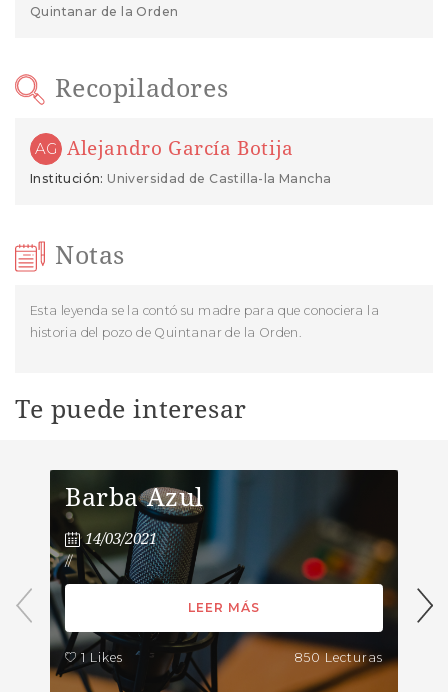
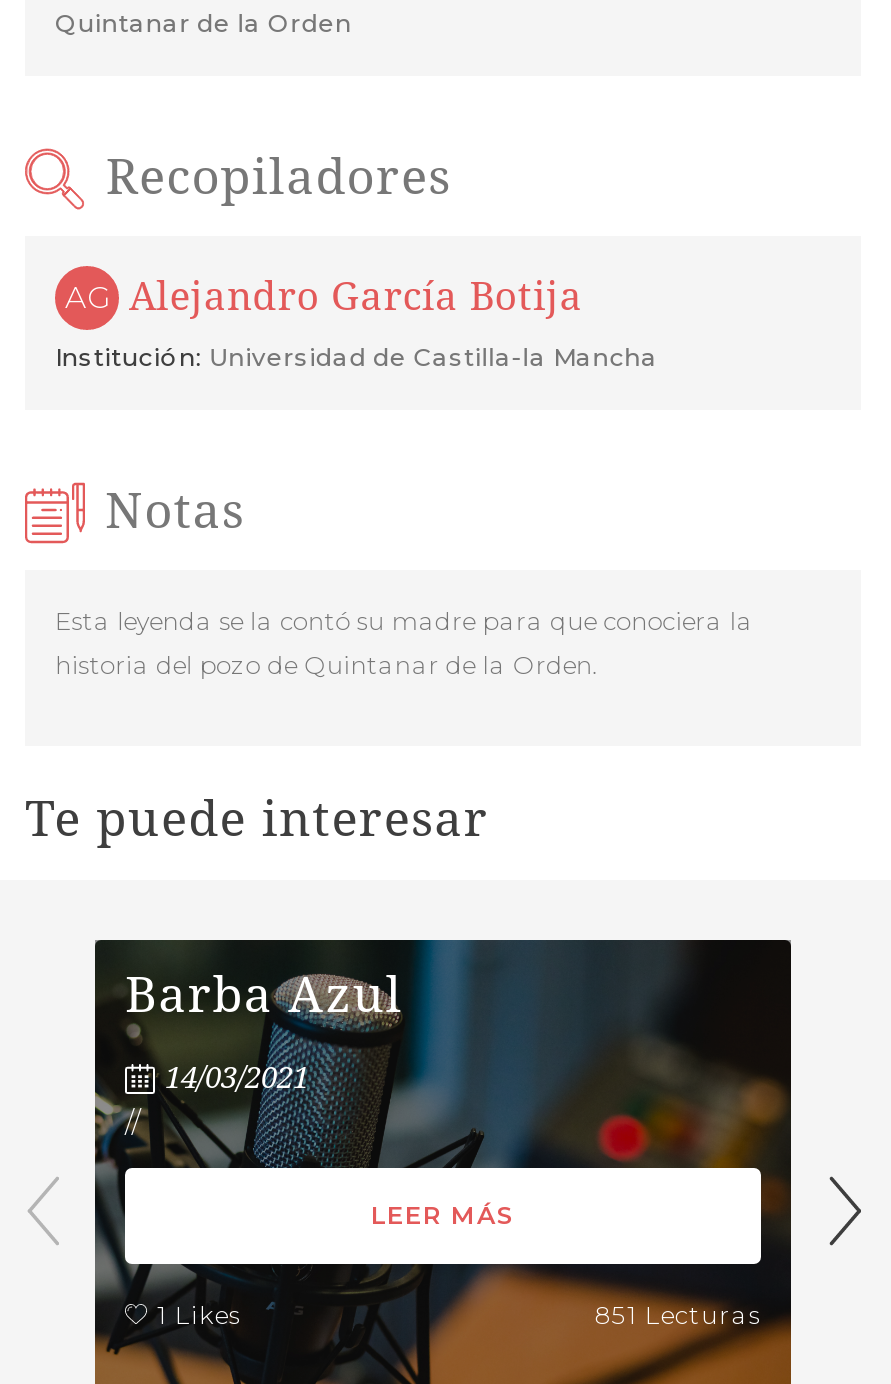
[295,650,383,665] 850 Lecturas -> [595,1300,761,1330] 851 Lecturas

